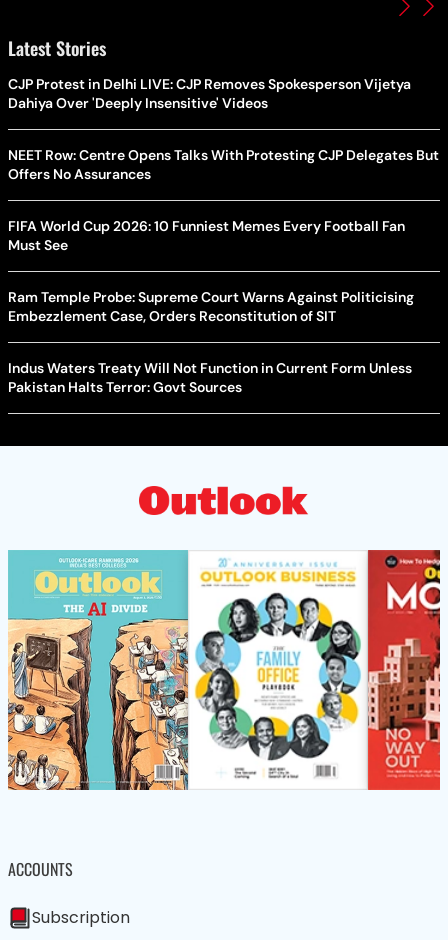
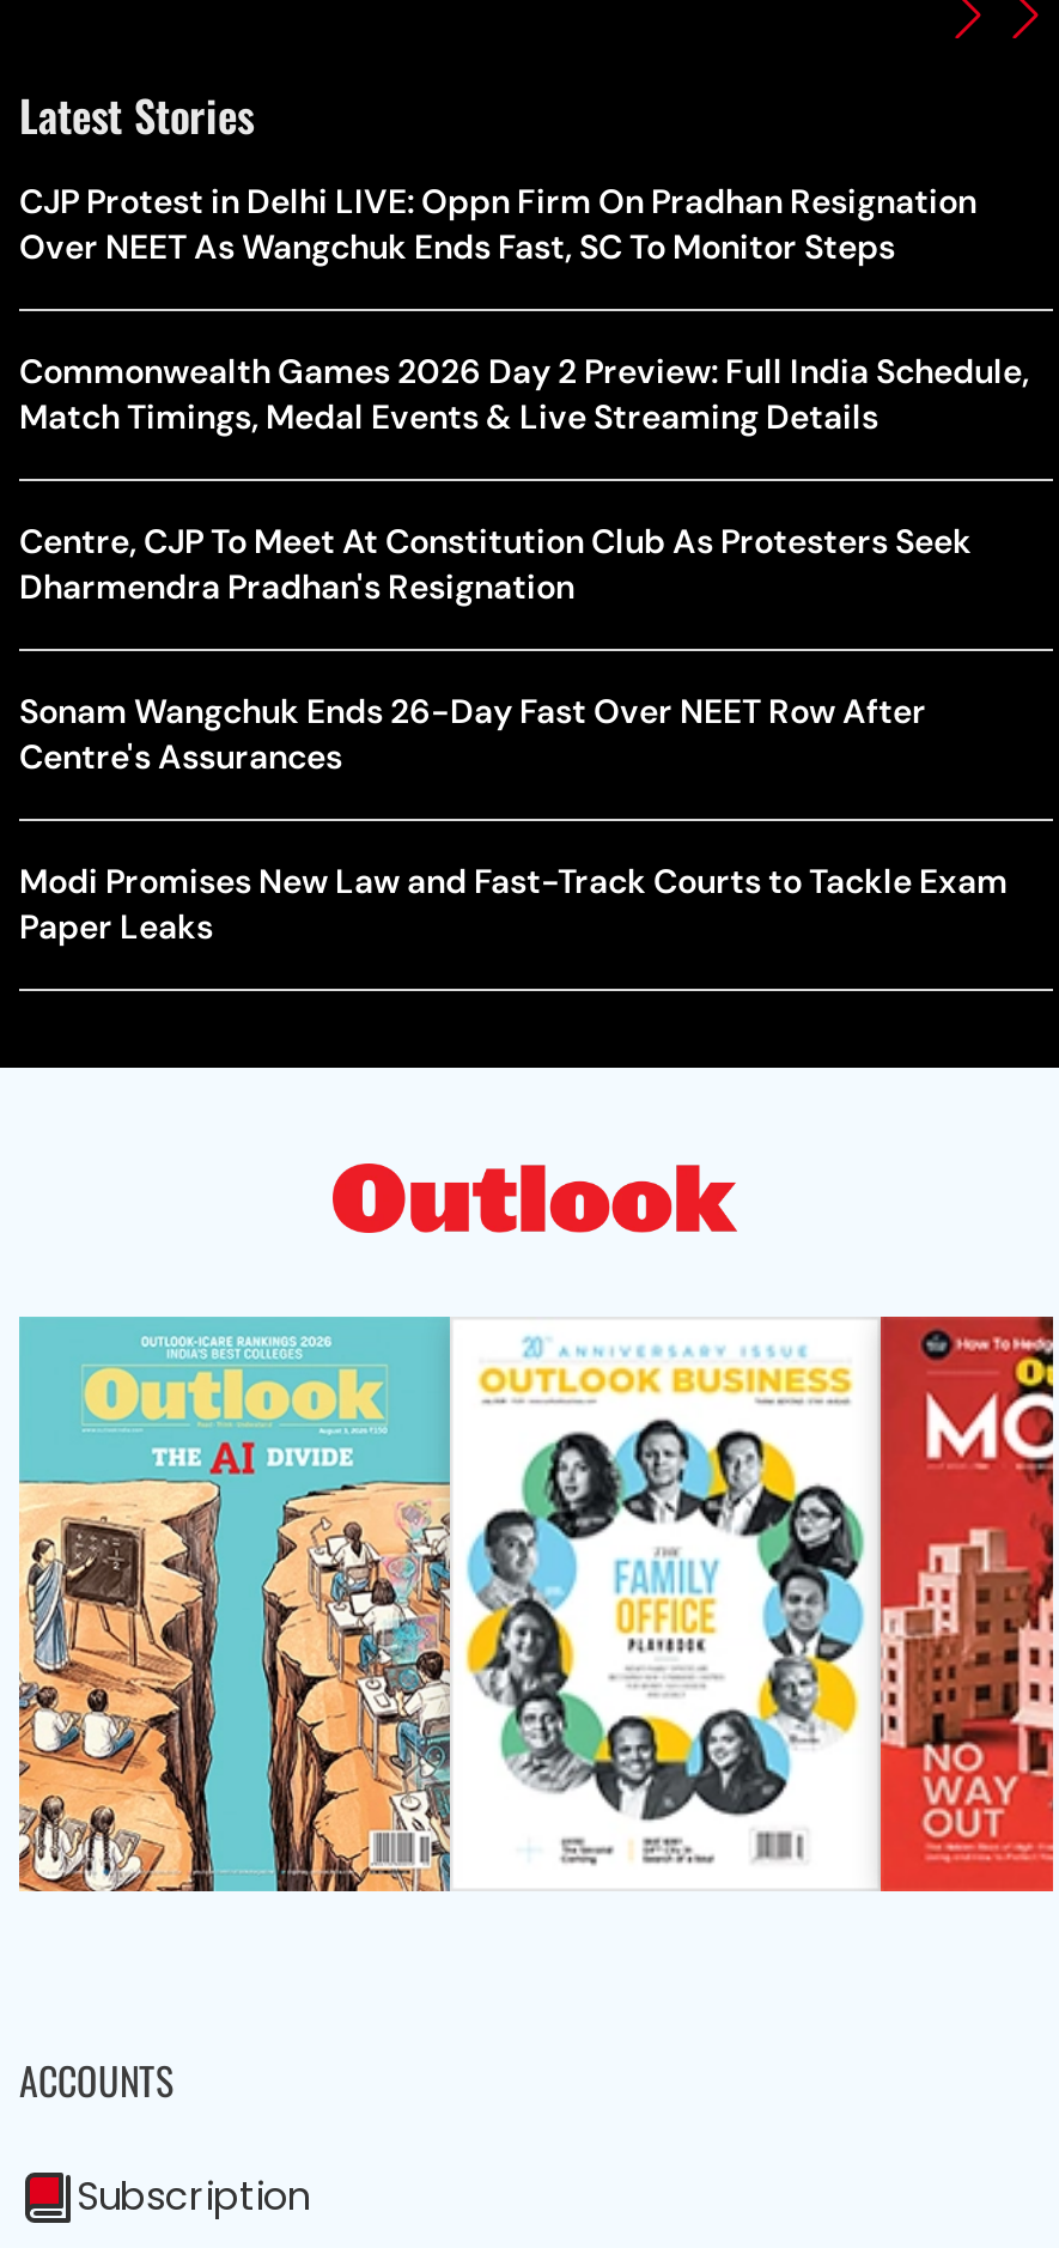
[8,75,411,112] CJP Protest in Delhi LIVE: CJP Removes Spokesperson Vijetya | Dahiya Over 'Deeply Insensitive' Videos -> [19,179,976,268] CJP Protest in Delhi LIVE: Oppn Firm On Pradhan Resignation | Over NEET As Wangchuk Ends Fast, SC To Monitor Steps
[8,146,439,183] NEET Row: Centre Opens Talks With Protesting CJP Delegates But | Offers No Assurances -> [19,349,1029,438] Commonwealth Games 2026 Day 2 Preview: Full India Schedule, | Match Timings, Medal Events & Live Streaming Details
[8,217,405,254] FIFA World Cup 2026: 10 Funniest Memes Every Football Fan | Must See -> [19,519,972,608] Centre, CJP To Meet At Constitution Club As Protesters Seek | Dharmendra Pradhan's Resignation
[8,288,414,325] Ram Temple Probe: Supreme Court Warns Against Politicising | Embezzlement Case, Orders Reconstitution of SIT -> [19,689,926,778] Sonam Wangchuk Ends 26-Day Fast Over NEET Row After | Centre's Assurances
[8,359,412,396] Indus Waters Treaty Will Not Function in Current Form Unless | Pakistan Halts Terror: Govt Sources -> [19,859,1008,948] Modi Promises New Law and Fast-Track Courts to Tackle Exam | Paper Leaks

